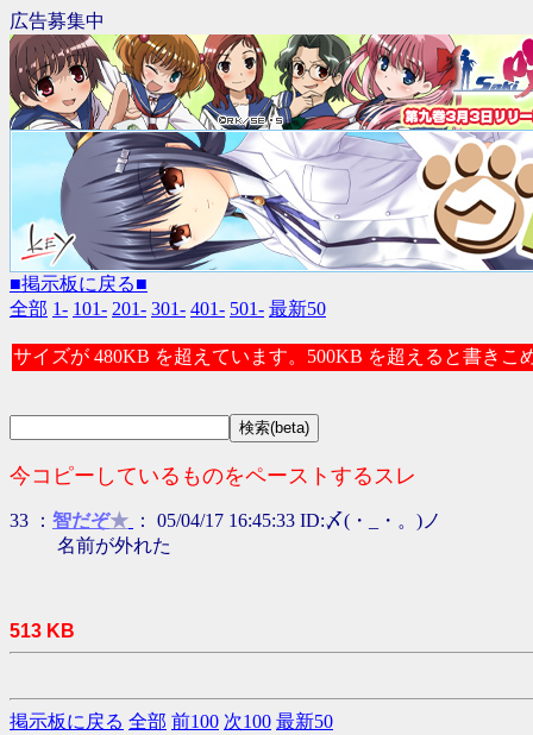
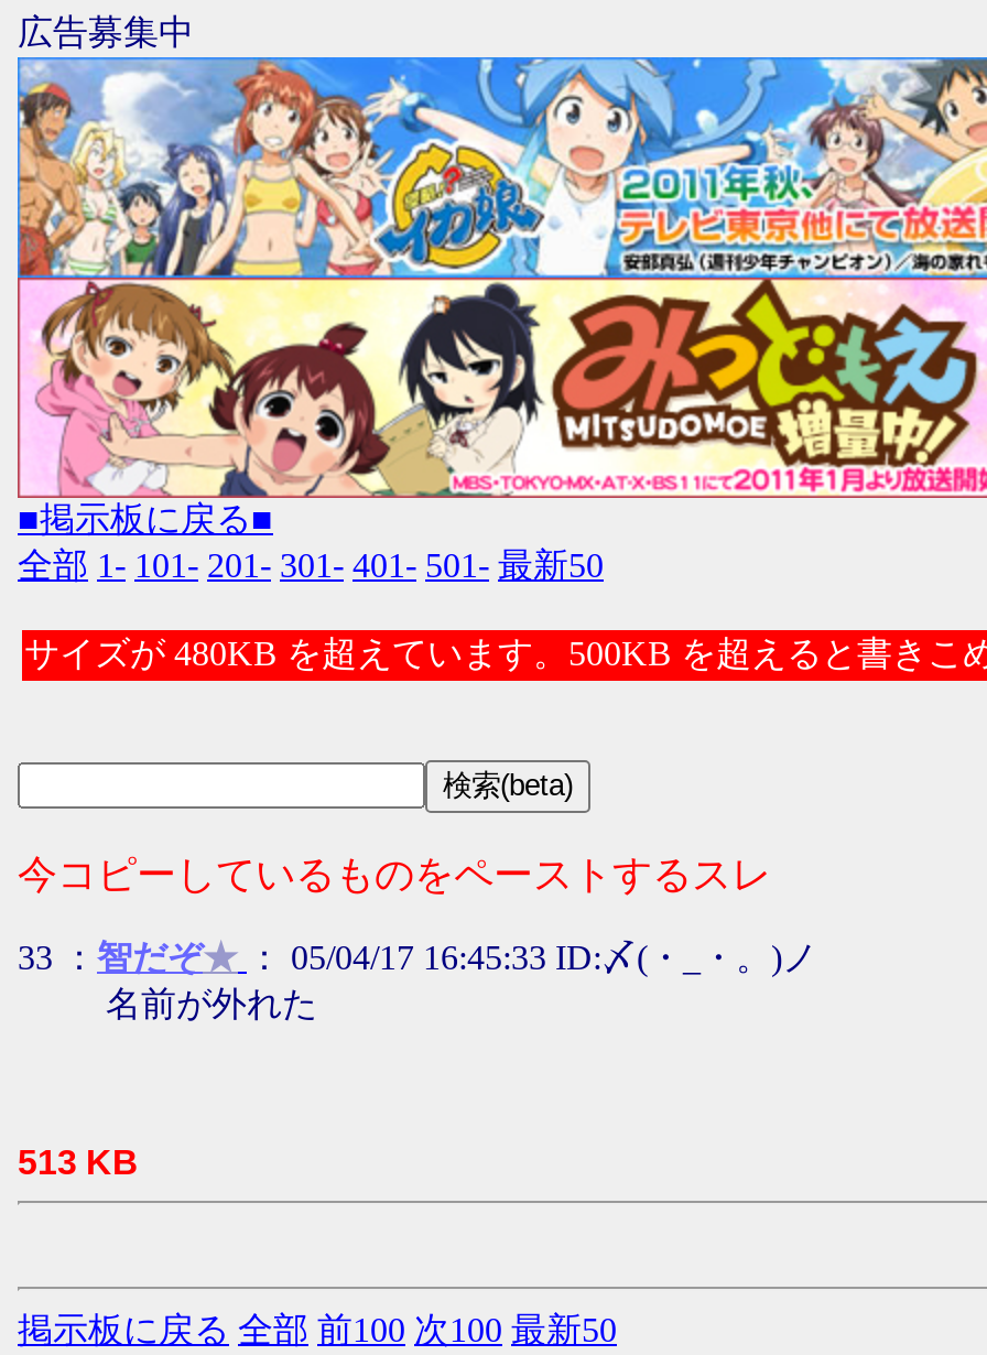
[8,33,529,272] [image] -> [15,55,980,500] [image]

